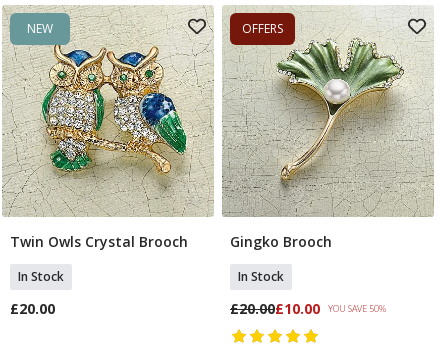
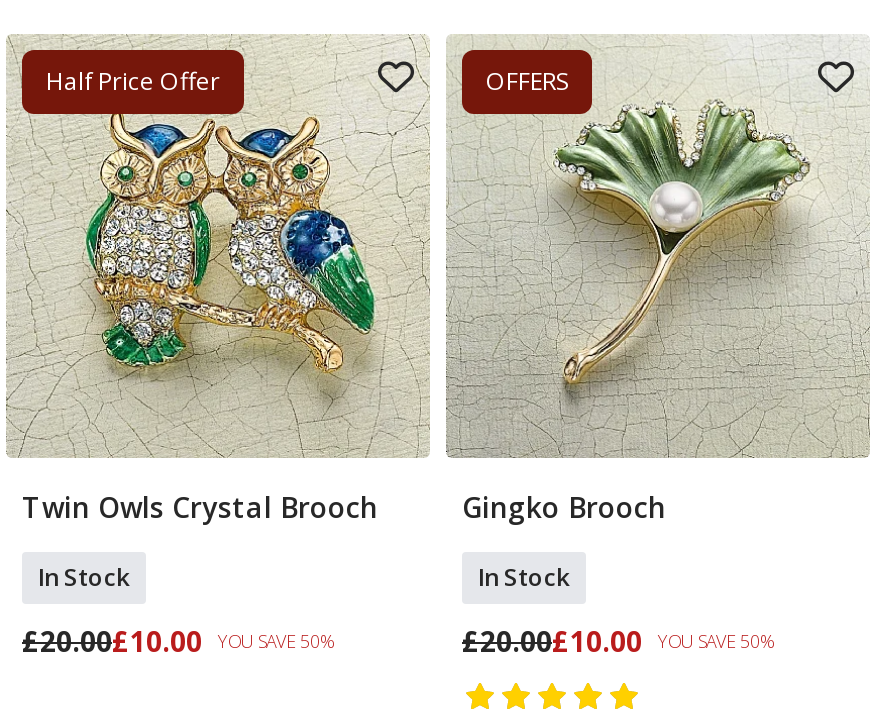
[27,20,53,37] NEW -> [46,65,220,99] Half Price Offer
[10,299,55,318] £20.00 -> [22,623,334,661] £20.00£10.00 | YOU SAVE 50%

